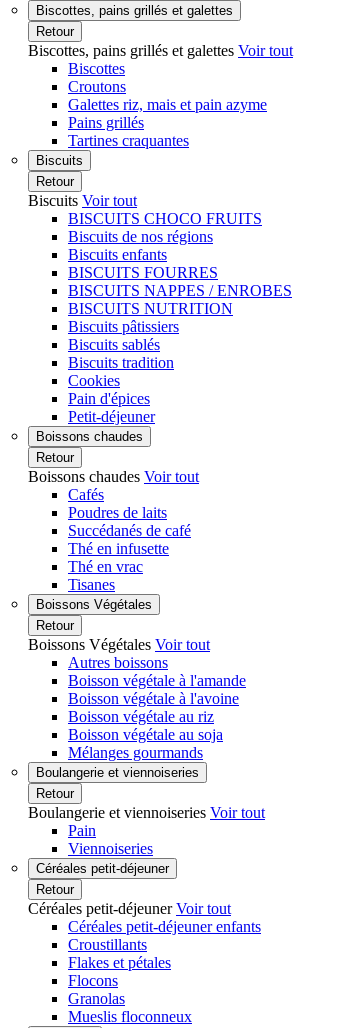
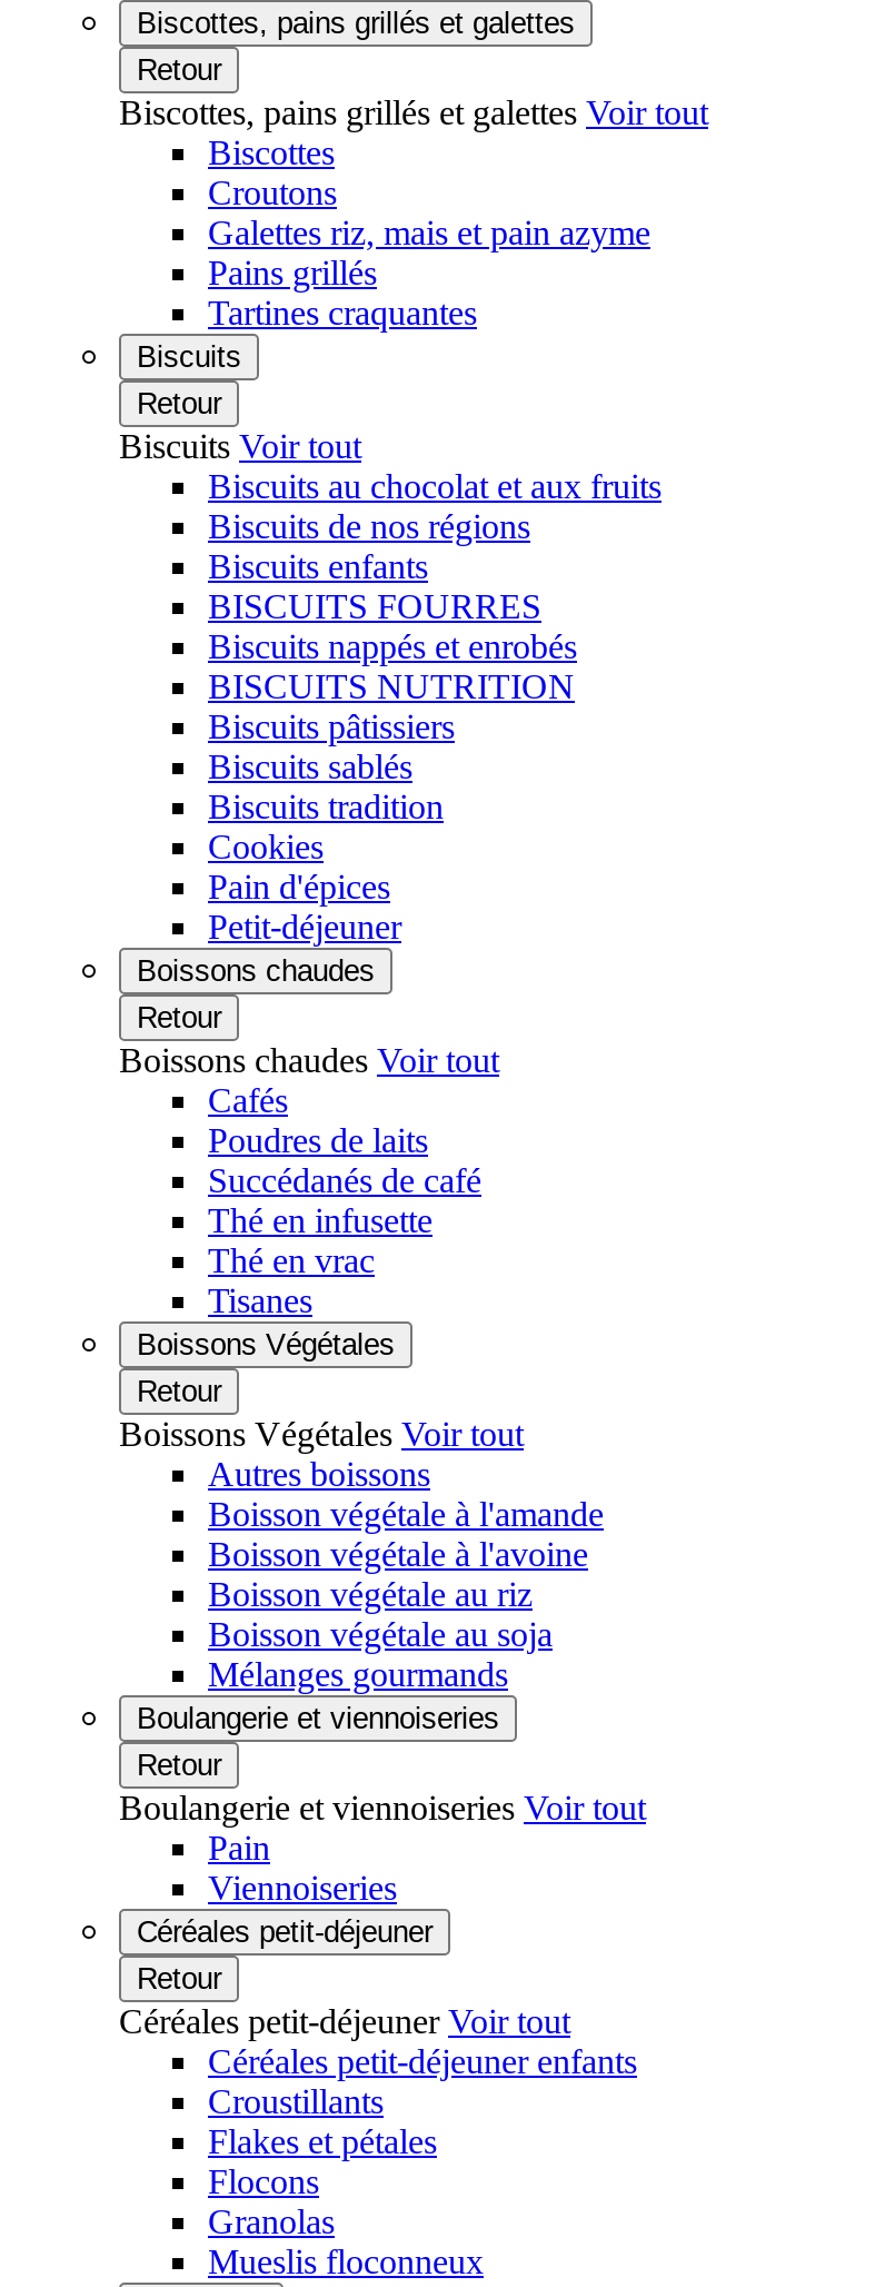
[68,210,262,227] BISCUITS CHOCO FRUITS -> [208,467,662,505] Biscuits au chocolat et aux fruits
[68,282,292,299] BISCUITS NAPPES / ENROBES -> [208,627,577,665] Biscuits nappés et enrobés

